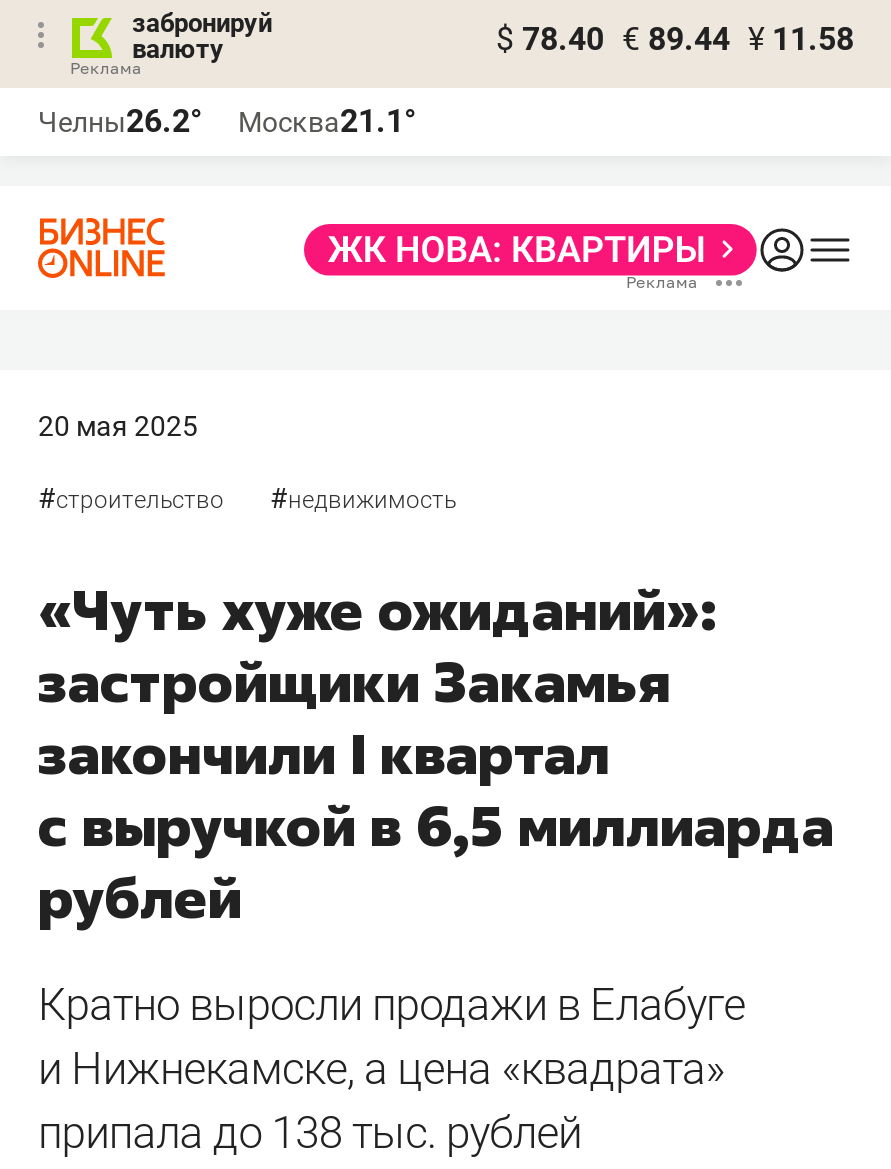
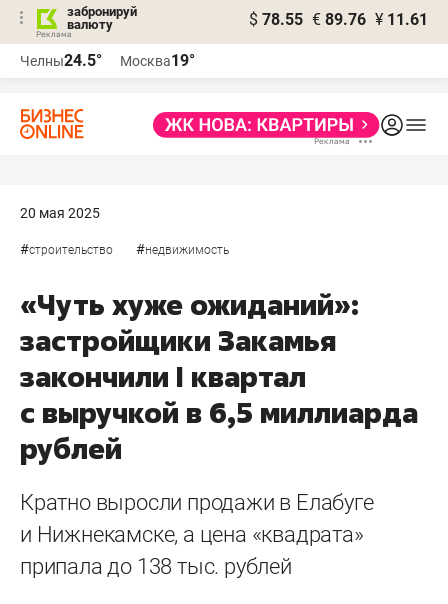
[496,20,854,58] $ 78.40 € 89.44 ¥ 11.58 -> [249,10,428,29] $ 78.55 € 89.76 ¥ 11.61
[38,102,202,140] Челны26.2° -> [20,51,102,70] Челны24.5°
[238,102,416,140] Москва21.1° -> [120,51,195,70] Москва19°

